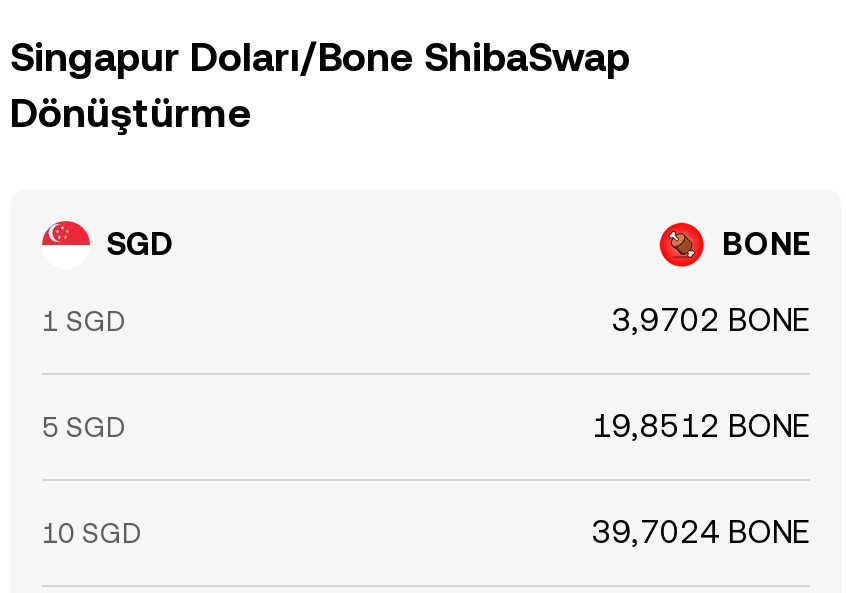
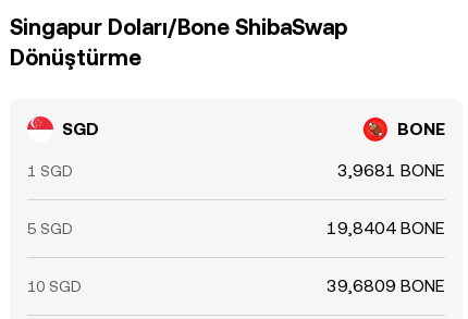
[612,301,810,339] 3,9702 BONE -> [337,160,445,181] 3,9681 BONE
[592,407,810,445] 19,8512 BONE -> [327,218,445,238] 19,8404 BONE
[592,513,810,551] 39,7024 BONE -> [327,275,445,296] 39,6809 BONE

